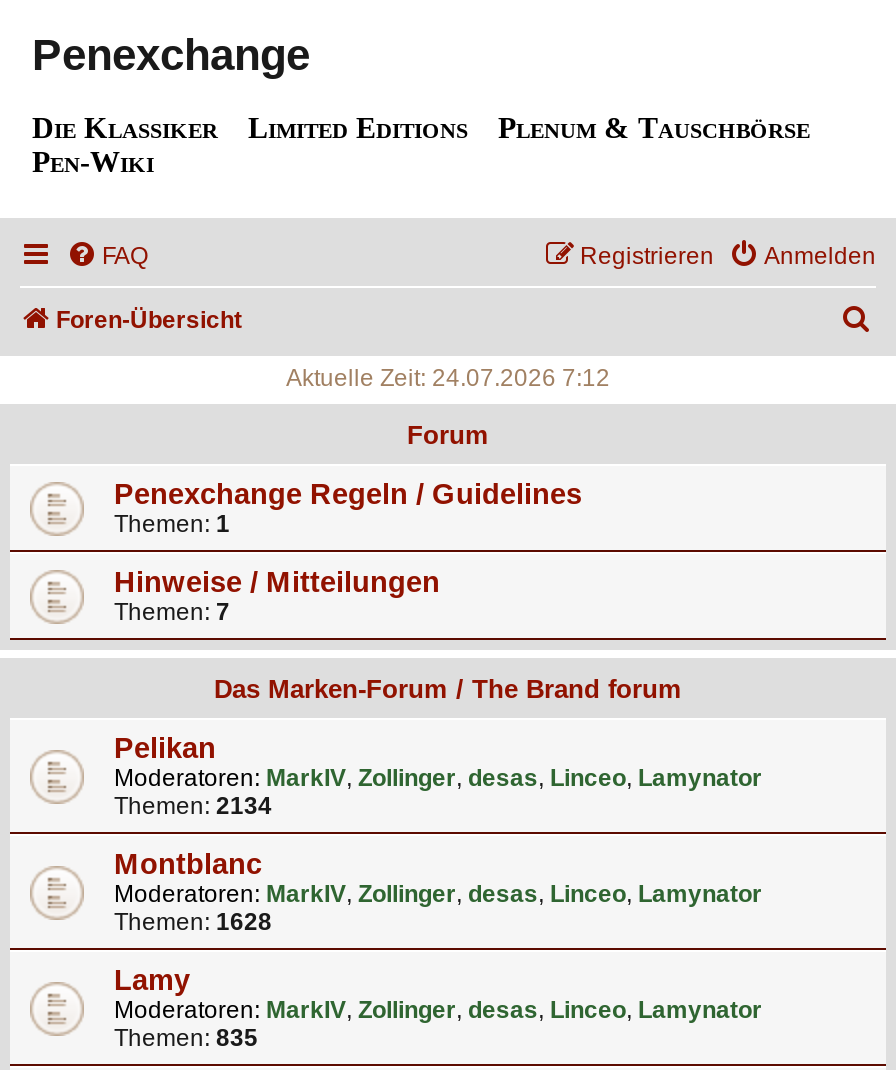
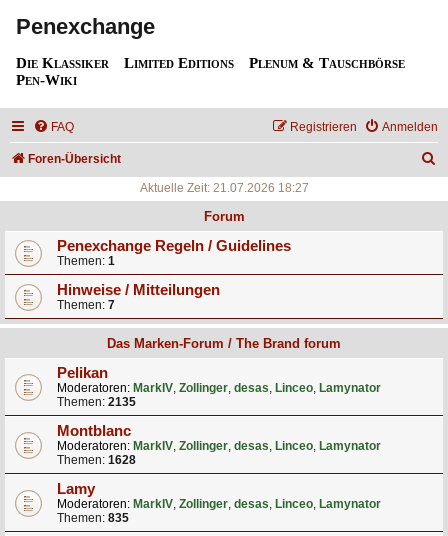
[286,364,610,392] Aktuelle Zeit: 24.07.2026 7:12 -> [139,181,308,195] Aktuelle Zeit: 21.07.2026 18:27
[114,792,272,820] Themen: 2134 -> [57,395,136,409] Themen: 2135

